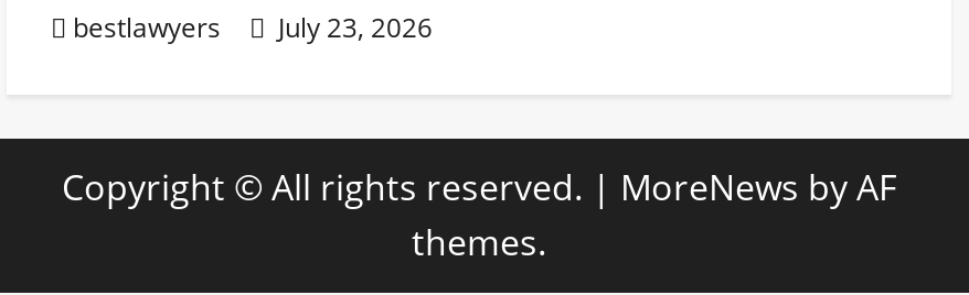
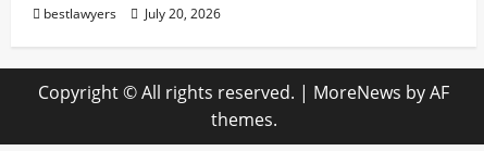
[73,9,433,46] bestlawyers July 23, 2026 -> [44,4,221,23] bestlawyers July 20, 2026

